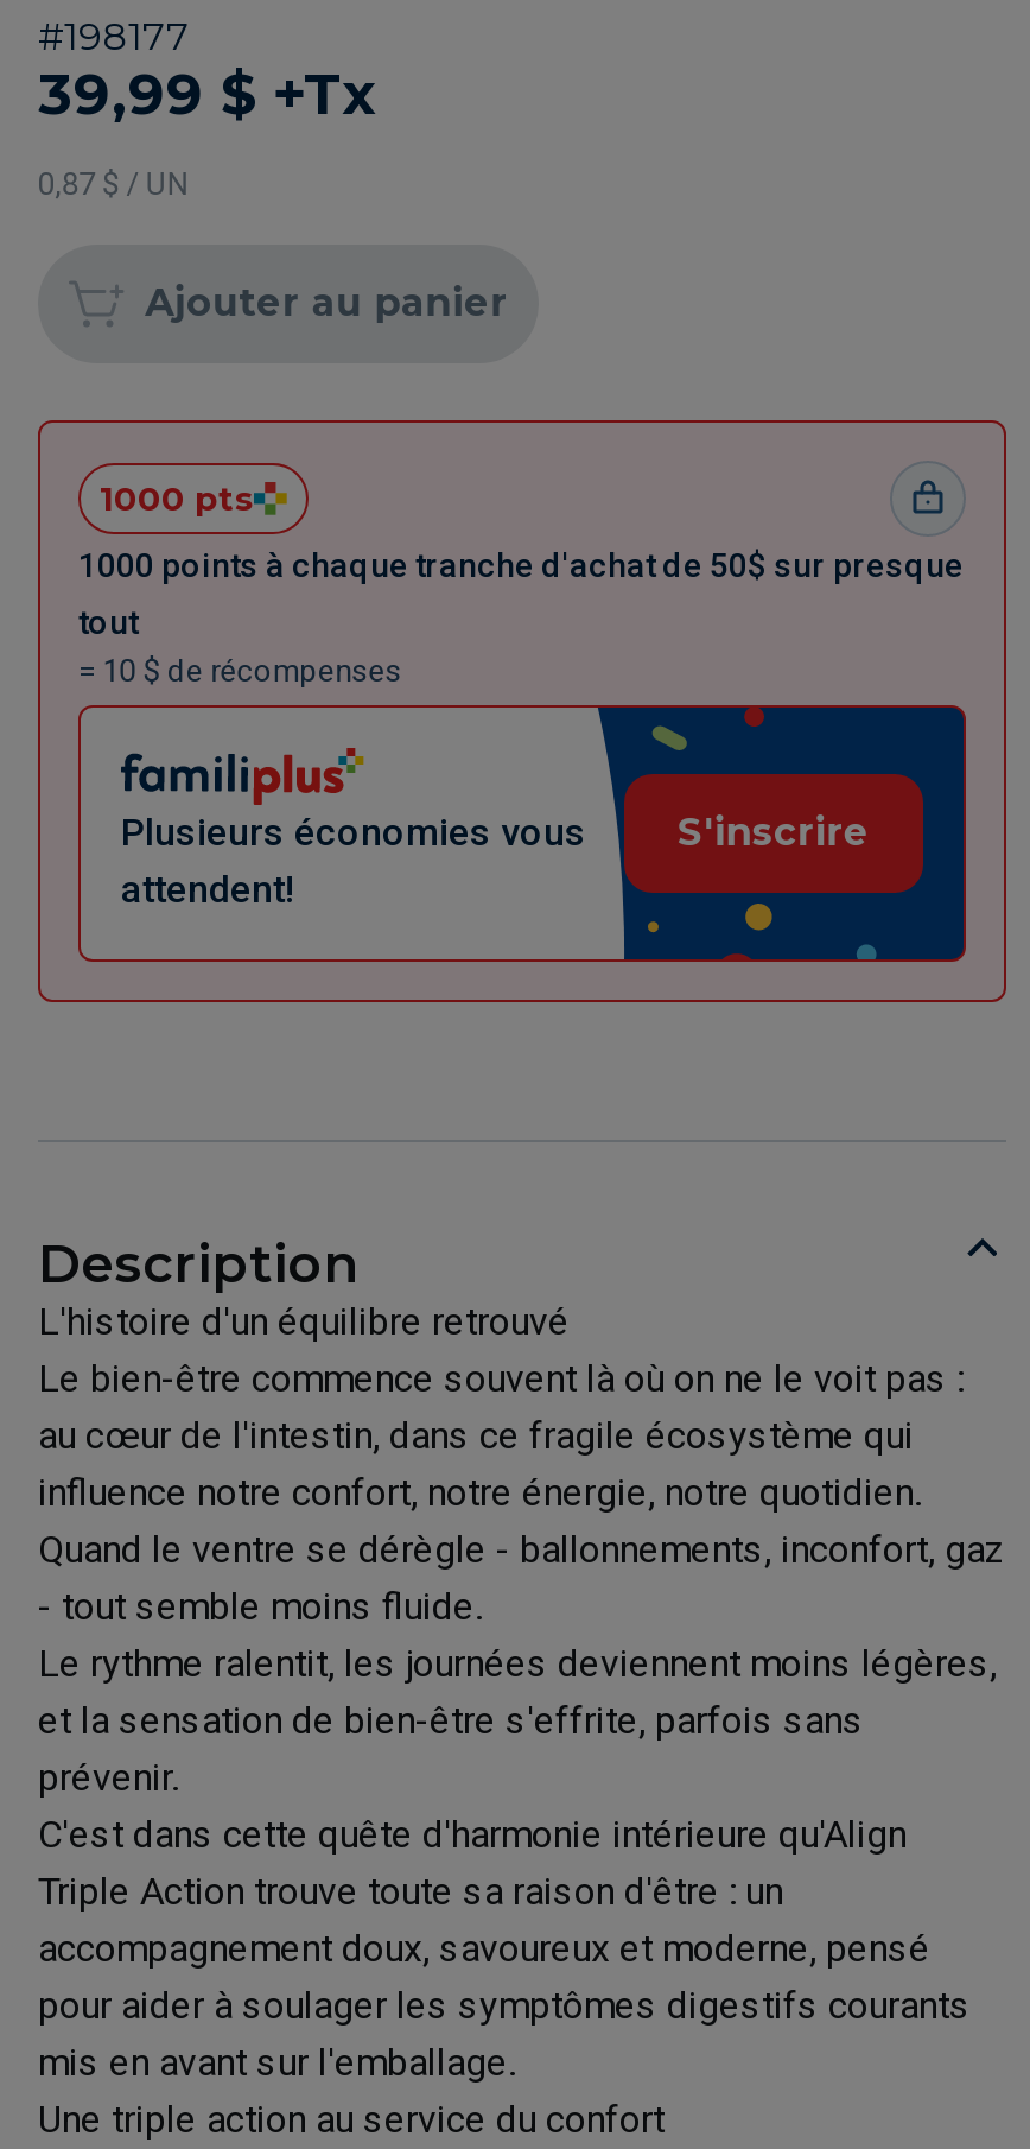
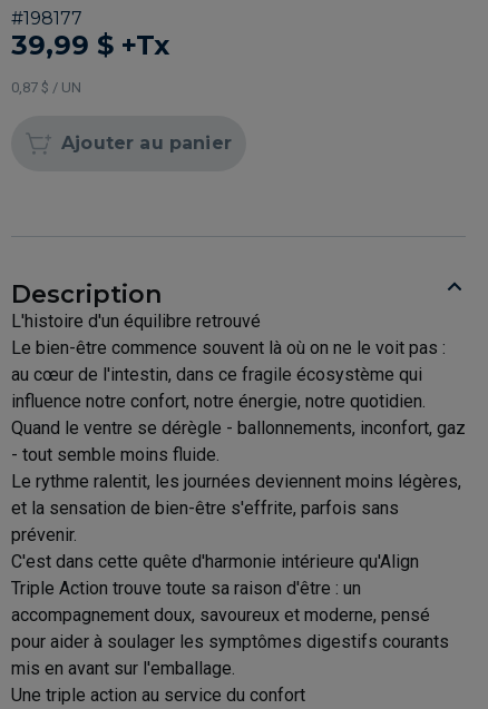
[36,418,1009,1004] [image] | 1000 pts | 1000 points à chaque tranche d'achat de 50$ sur presque | tout | = 10 $ de récompenses -> none
[121,810,586,912] Plusieurs économies vous | attendent! -> none
[678,810,870,855] S'inscrire -> none

